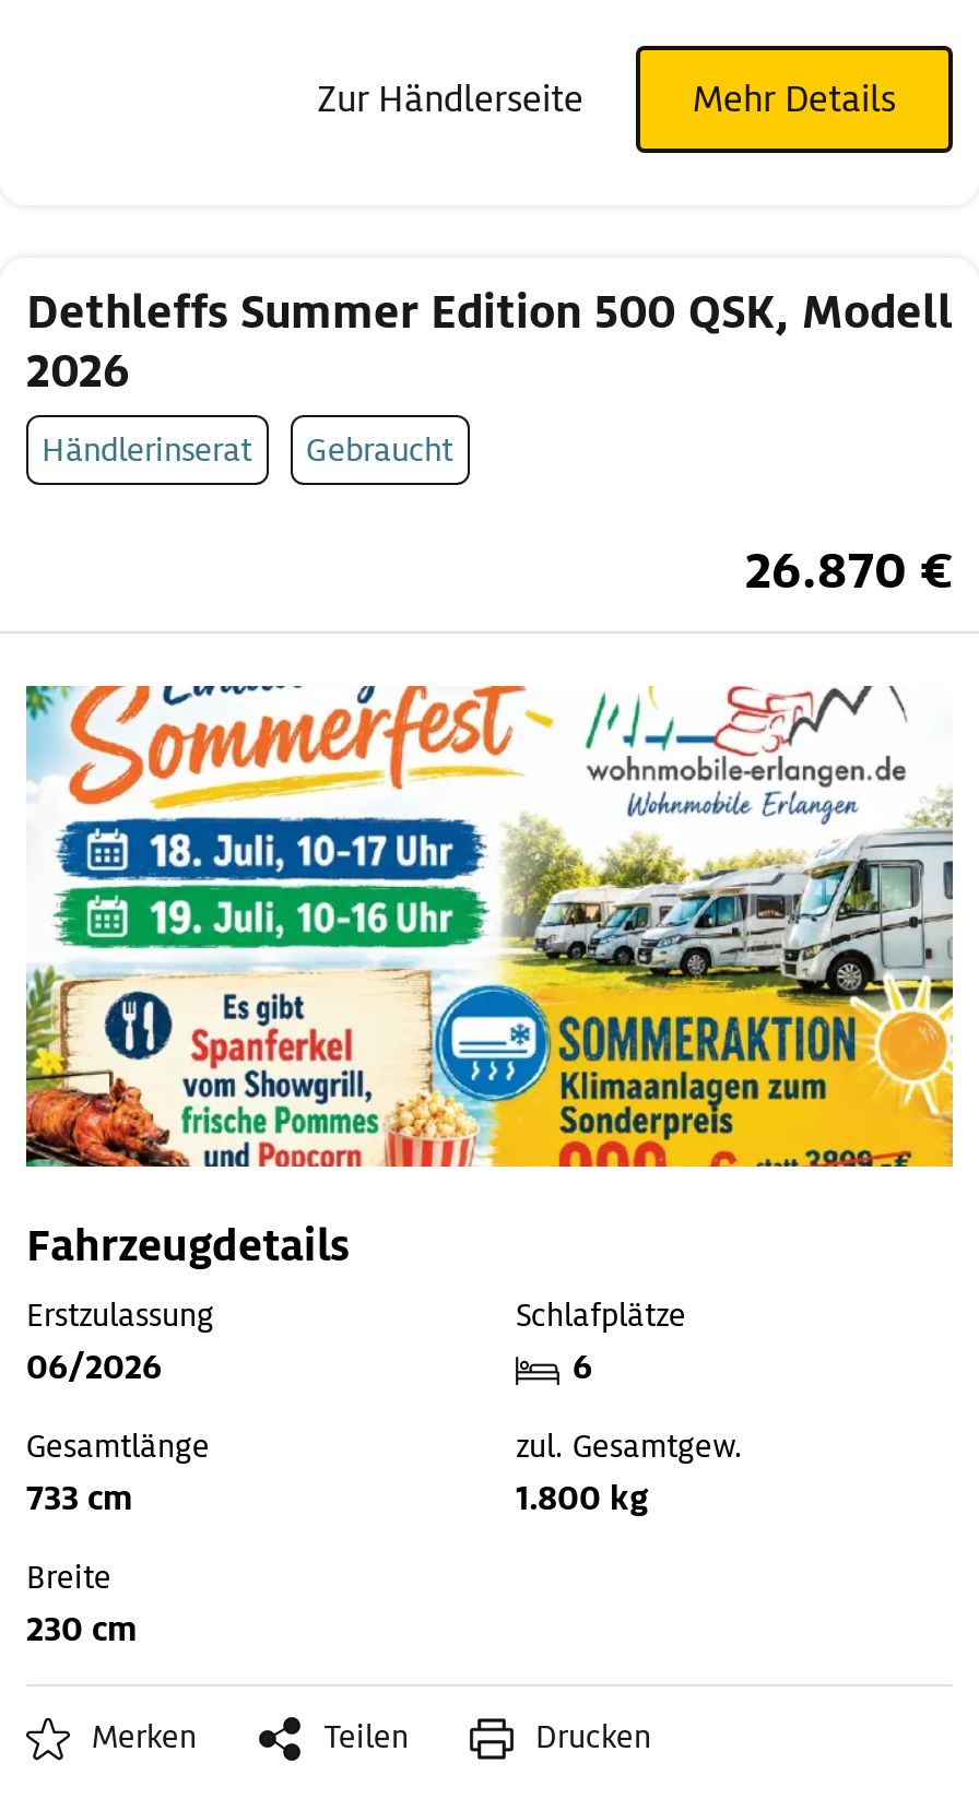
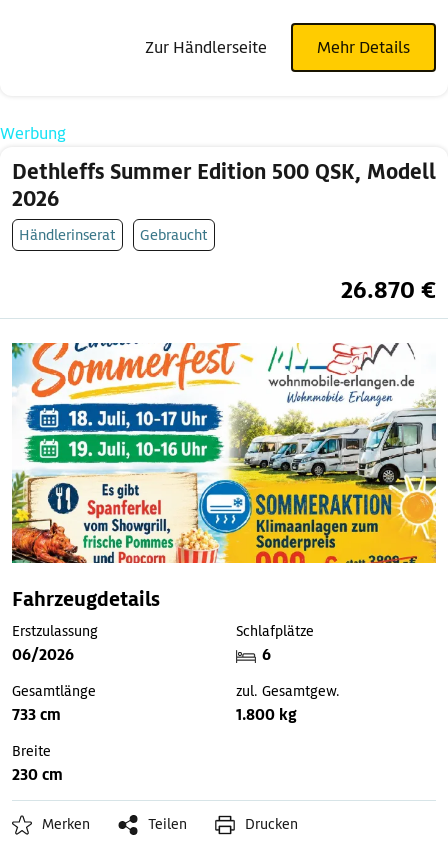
none -> [0,123,66,144] Werbung

